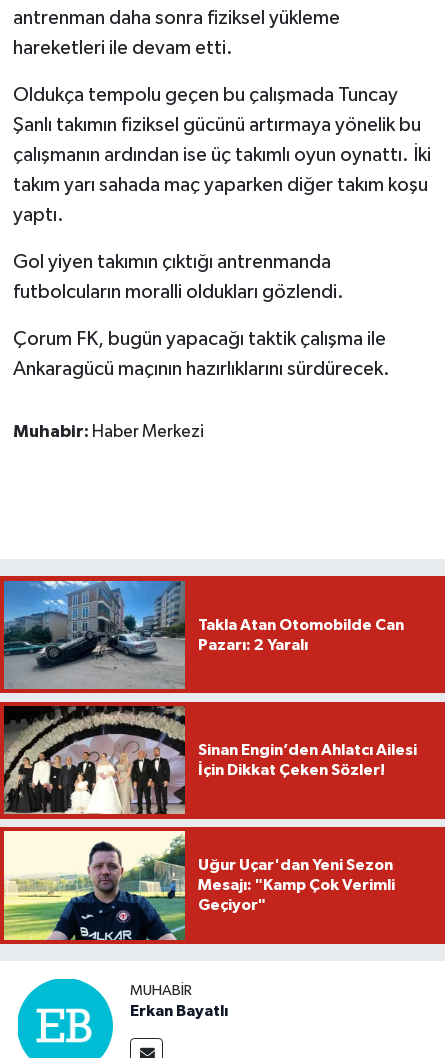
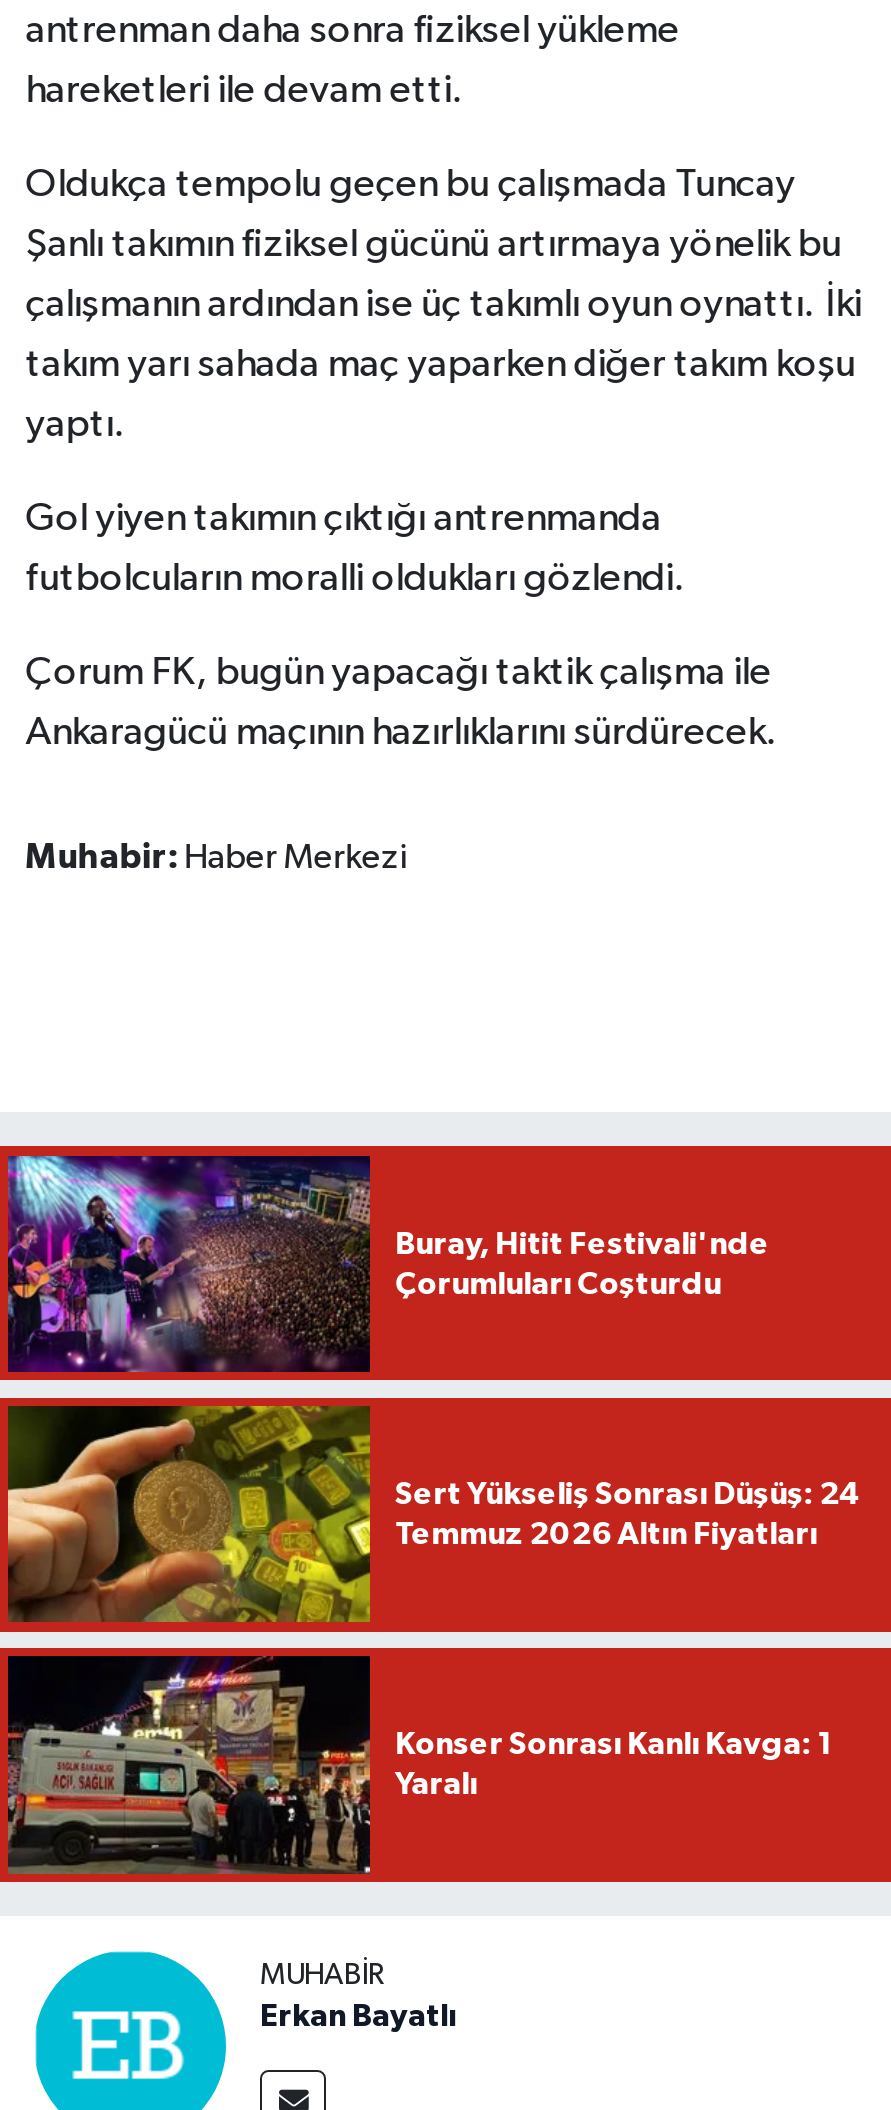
[3,580,404,690] [image] | Takla Atan Otomobilde Can | Pazarı: 2 Yaralı -> [6,1154,769,1374] [image] | Buray, Hitit Festivali'nde | Çorumluları Coşturdu
[3,705,417,815] [image] | Sinan Engin’den Ahlatcı Ailesi | İçin Dikkat Çeken Sözler! -> [6,1404,861,1624] [image] | Sert Yükseliş Sonrası Düşüş: 24 | Temmuz 2026 Altın Fiyatları
[3,830,395,941] [image] | Uğur Uçar'dan Yeni Sezon | Mesajı: "Kamp Çok Verimli | Geçiyor" -> [6,1654,833,1876] [image] | Konser Sonrası Kanlı Kavga: 1 | Yaralı

